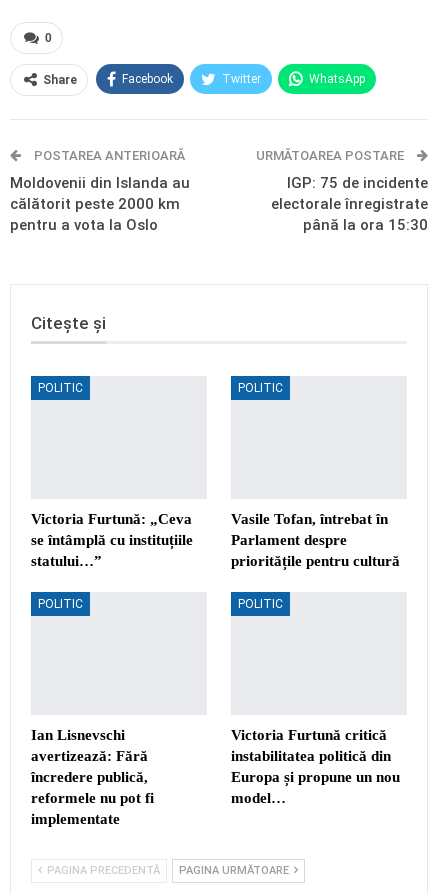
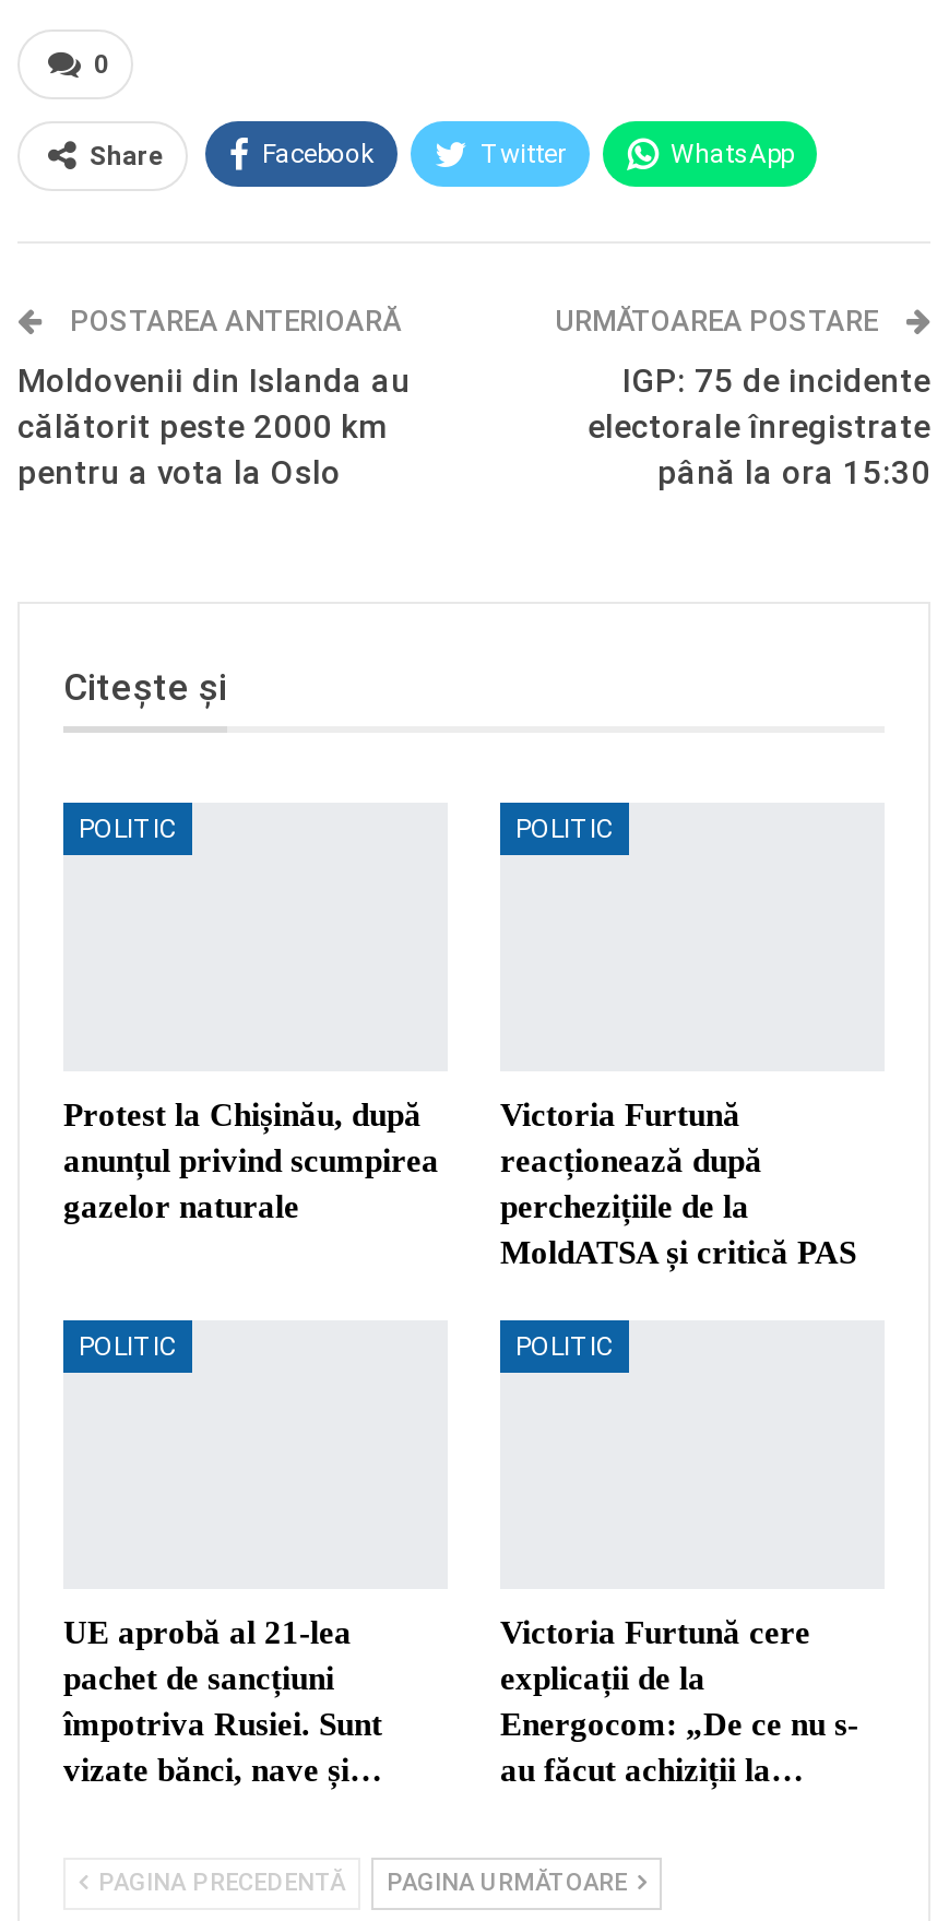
[31,511,193,569] Victoria Furtună: „Ceva | se întâmplă cu instituțiile | statului…” -> [63,1097,439,1224] Protest la Chișinău, după | anunțul privind scumpirea | gazelor naturale
[231,511,400,569] Vasile Tofan, întrebat în | Parlament despre | prioritățile pentru cultură -> [500,1097,856,1270] Victoria Furtună | reacționează după | perchezițiile de la | MoldATSA și critică PAS
moved [38,597,283,611] -> [79,1331,614,1362]: POLITIC | POLITIC
[31,727,154,827] Ian Lisnevschi | avertizează: Fără | încredere publică, | reformele nu pot fi | implementate -> [63,1615,382,1788] UE aprobă al 21-lea | pachet de sancțiuni | împotriva Rusiei. Sunt | vizate bănci, nave și…
[231,727,400,806] Victoria Furtună critică | instabilitatea politică din | Europa și propune un nou | model… -> [500,1615,858,1788] Victoria Furtună cere | explicații de la | Energocom: „De ce nu s- | au făcut achiziții la…

